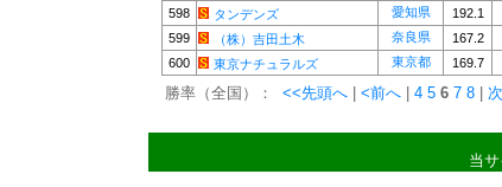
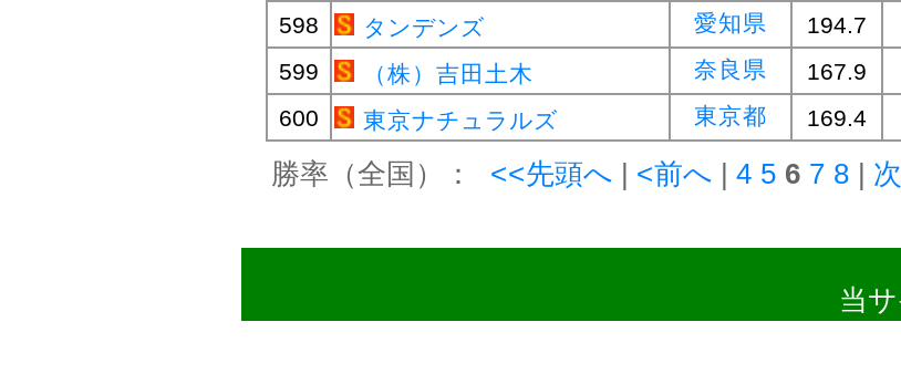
[391,5,484,20] 愛知県 192.1 -> [694,9,867,38] 愛知県 194.7
[391,30,484,45] 奈良県 167.2 -> [694,55,867,84] 奈良県 167.9
[391,54,484,70] 東京都 169.7 -> [694,102,867,131] 東京都 169.4

